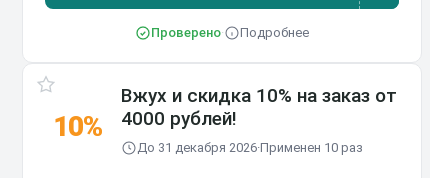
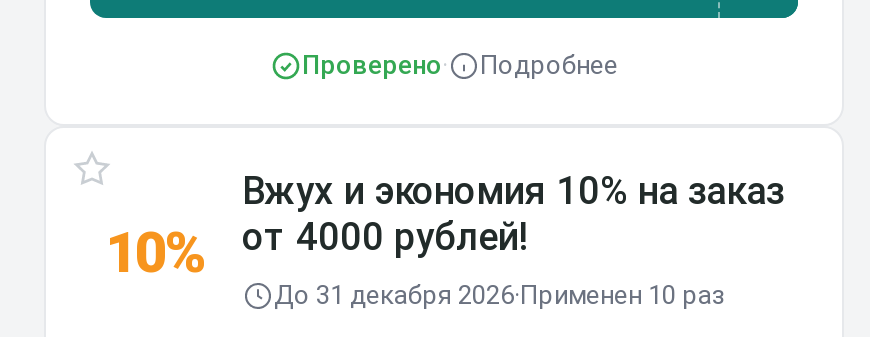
[121,84,397,130] Вжух и скидка 10% на заказ от | 4000 рублей! -> [242,168,784,260] Вжух и экономия 10% на заказ | от 4000 рублей!

